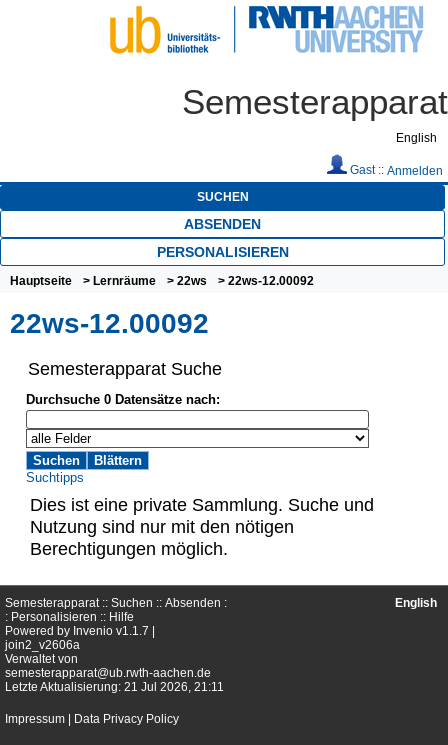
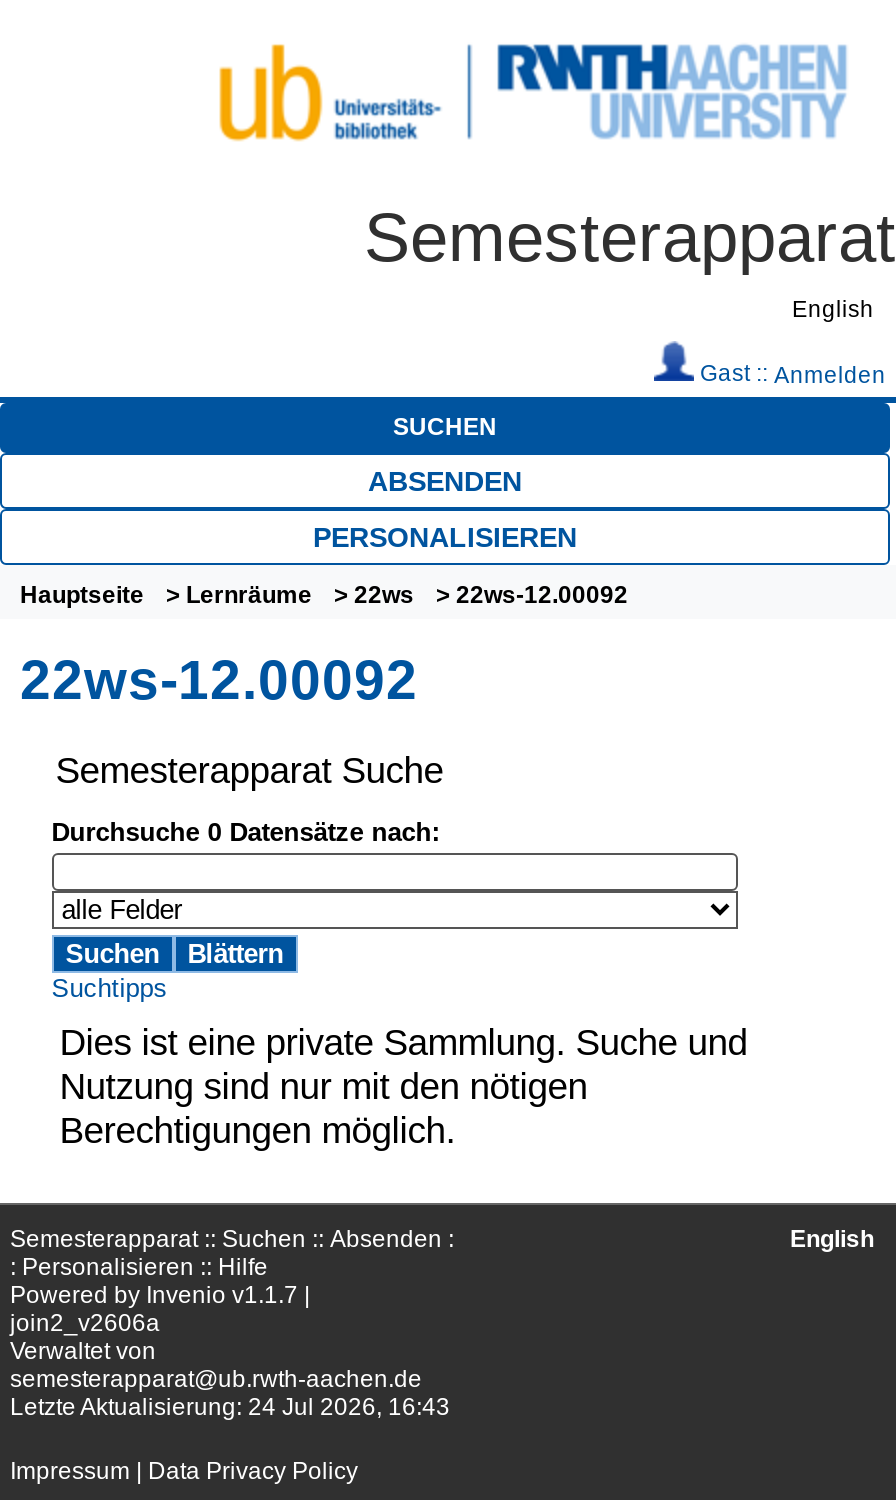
[5,680,224,694] Letzte Aktualisierung: 21 Jul 2026, 21:11 -> [10,1394,450,1422] Letzte Aktualisierung: 24 Jul 2026, 16:43

